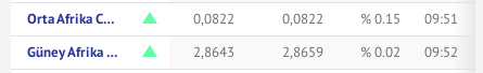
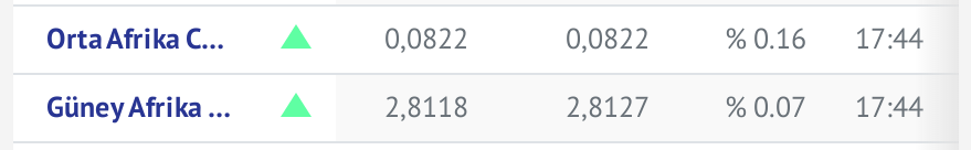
[360,10,401,28] % 0.15 -> [725,20,806,57] % 0.16
[424,10,458,28] 09:51 -> [855,20,923,57] 17:44
[193,43,234,61] 2,8643 -> [384,88,468,126] 2,8118
[282,43,323,61] 2,8659 -> [566,88,650,126] 2,8127
[360,43,401,61] % 0.02 -> [725,88,806,126] % 0.07
[424,43,458,61] 09:52 -> [855,88,923,126] 17:44

